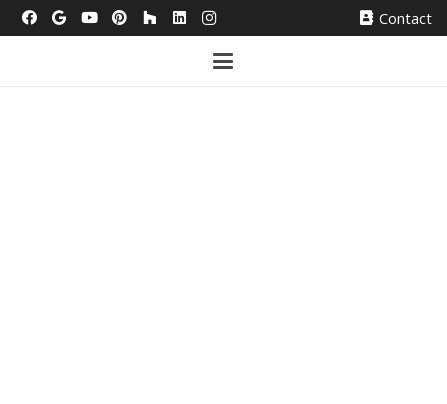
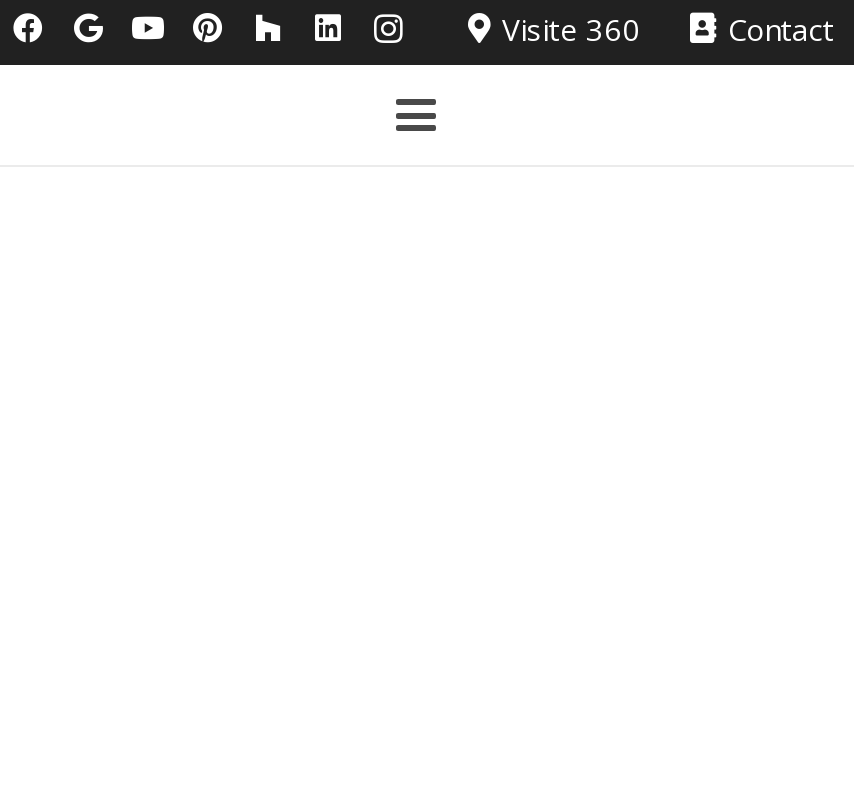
none -> [502,9,640,49] Visite 360

